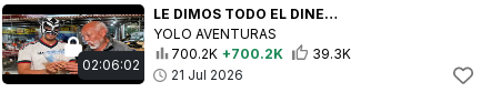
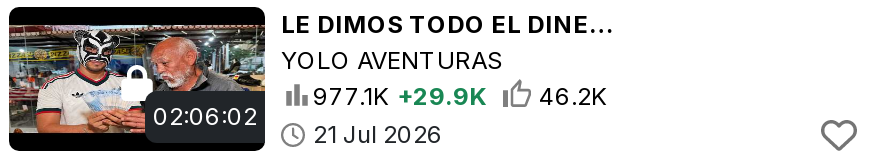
[171,46,351,62] 700.2K +700.2K | 39.3K -> [313,82,607,112] 977.1K +29.9K | 46.2K

